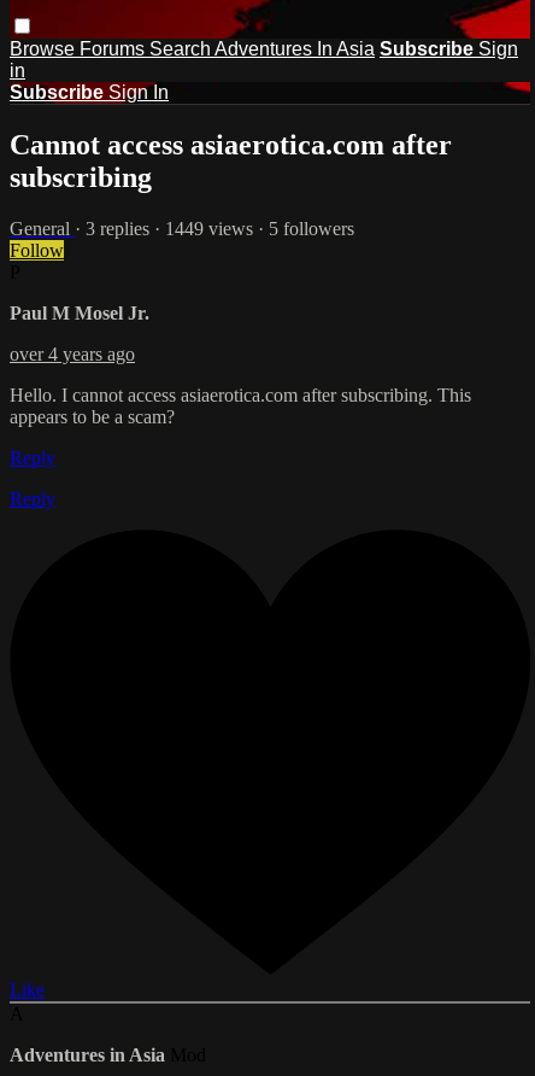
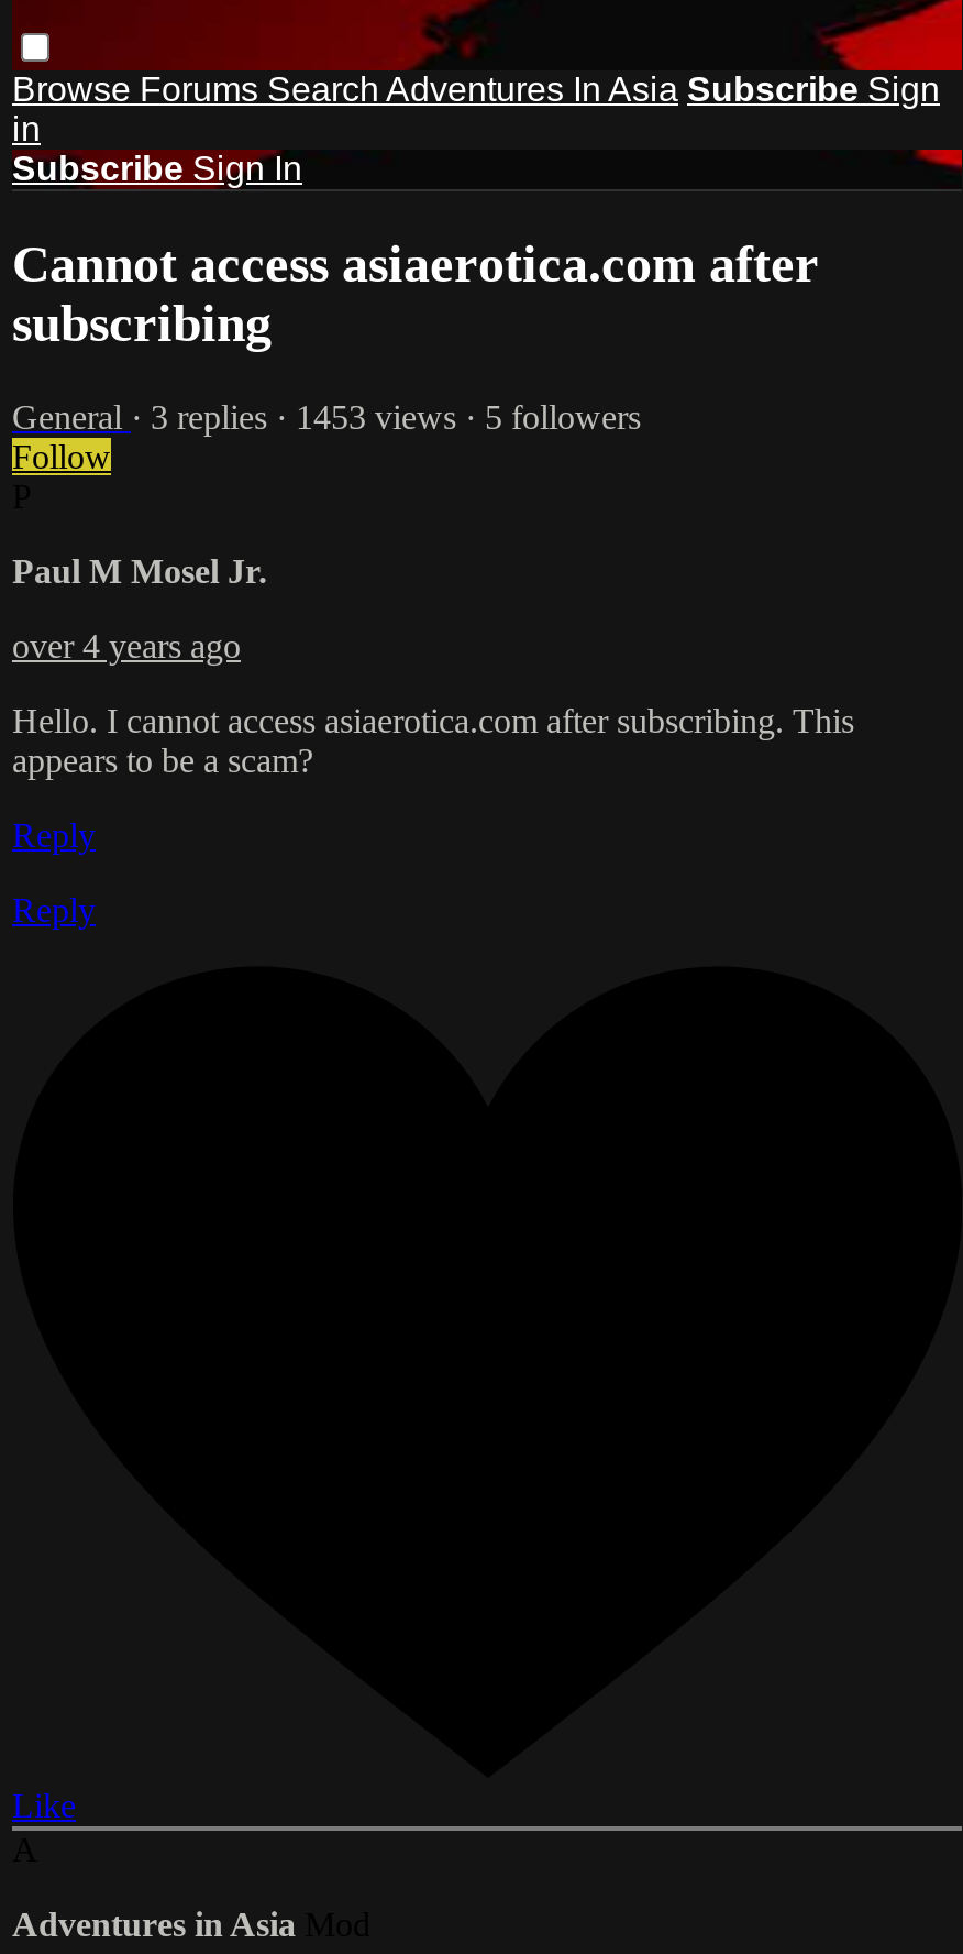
[10,218,354,238] General · 3 replies · 1449 views · 5 followers -> [12,398,641,435] General · 3 replies · 1453 views · 5 followers

